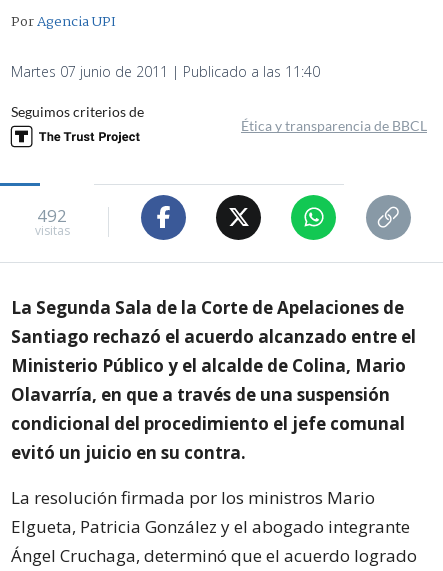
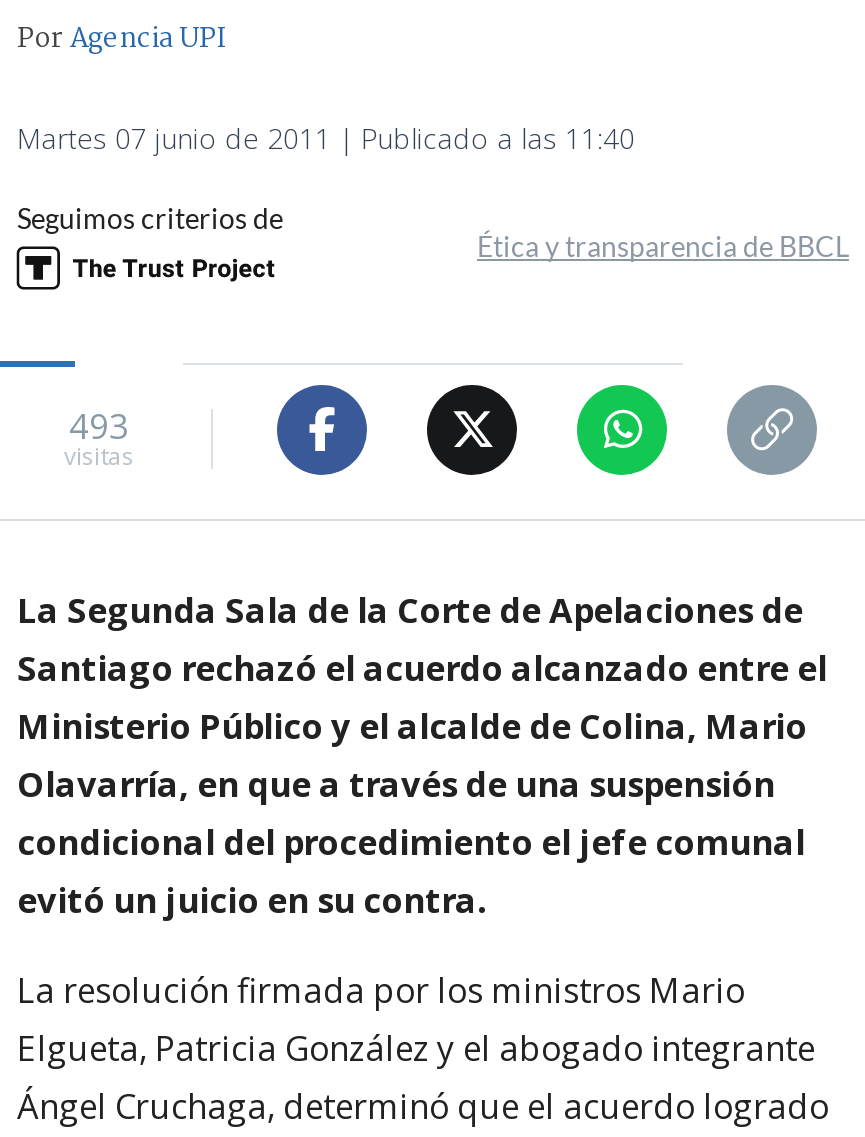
[37,204,67,227] 492 -> [69,404,129,450] 493

